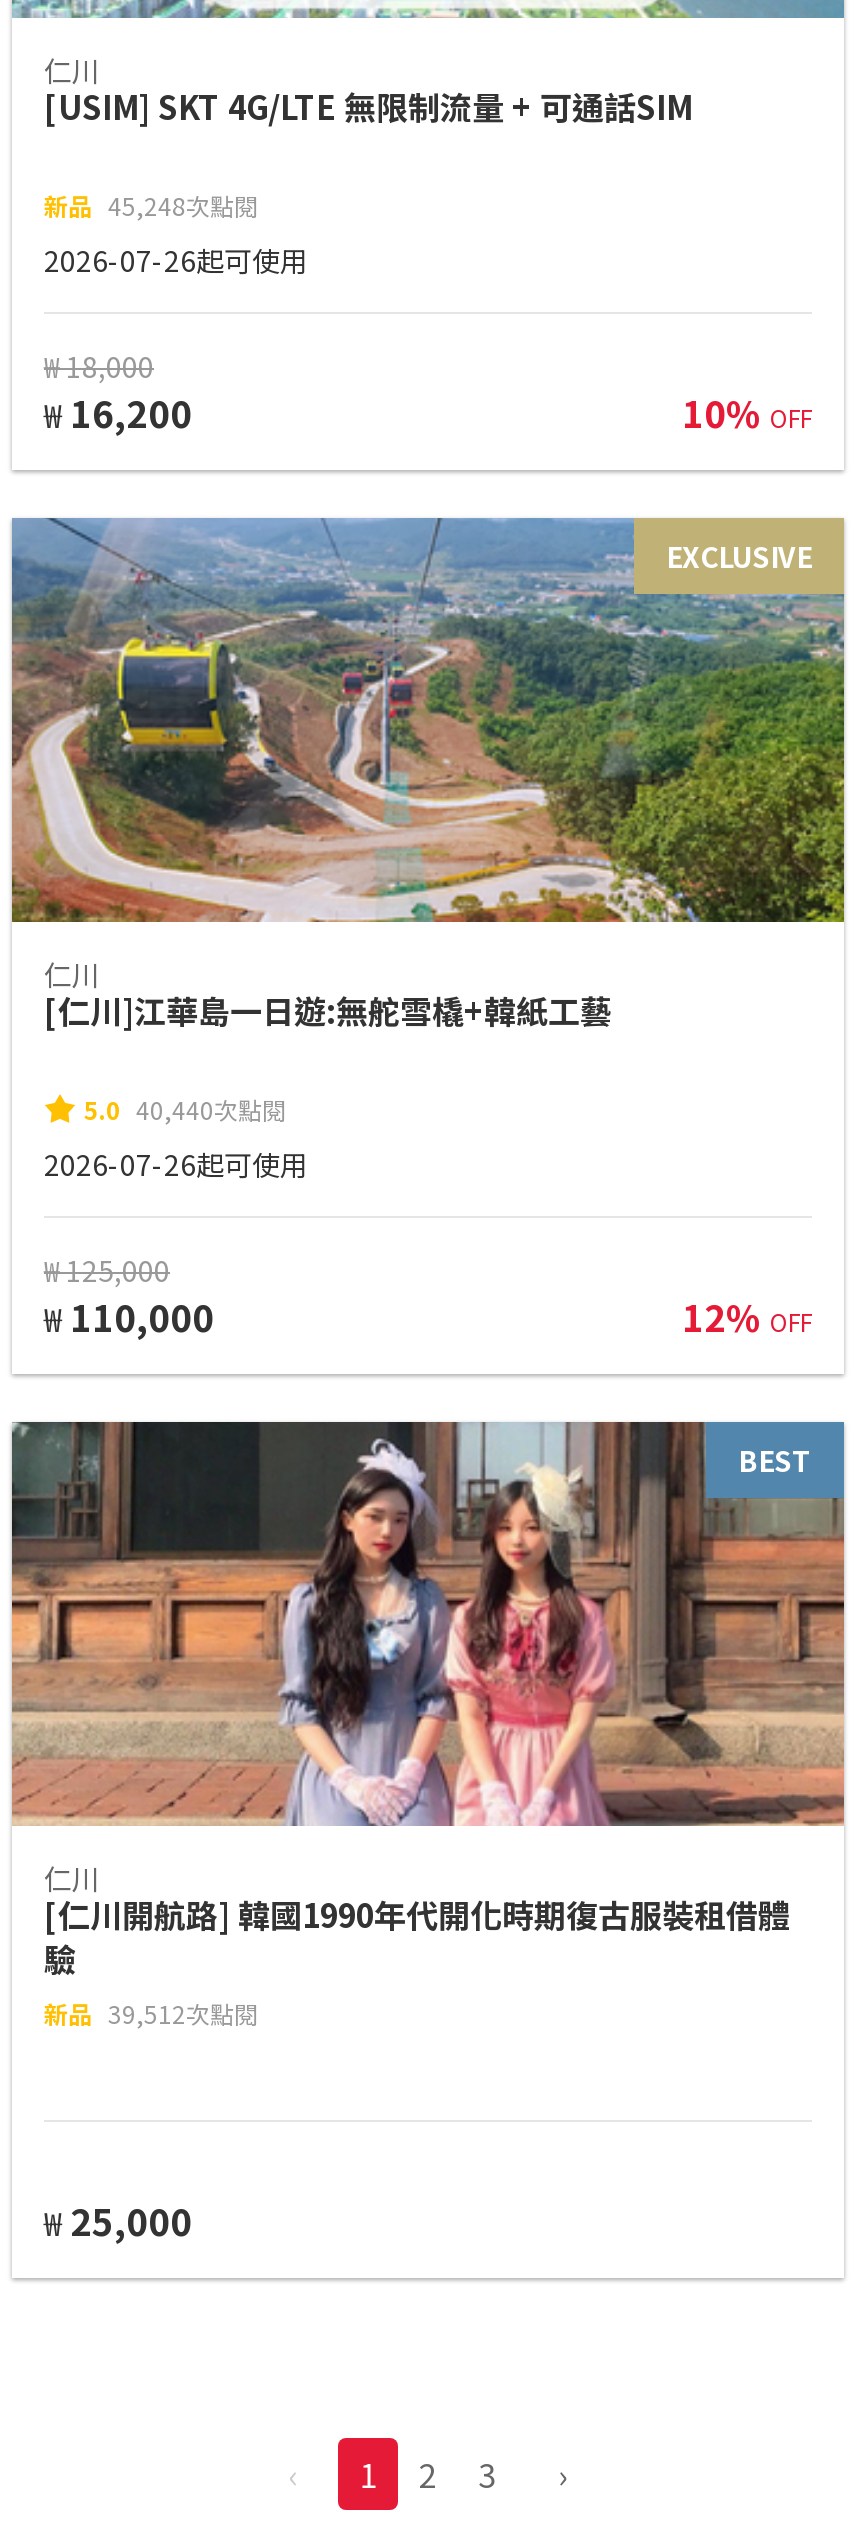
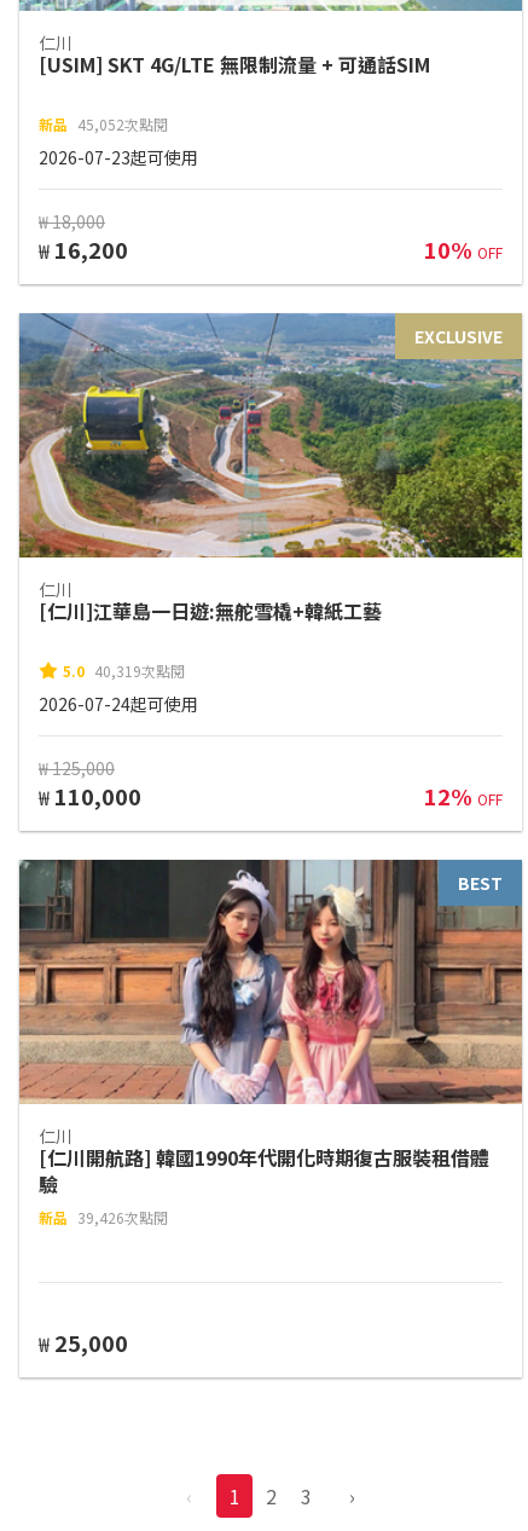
[44,189,258,223] 新品 45,248次點閱 -> [39,114,168,135] 新品 45,052次點閱
[44,240,308,280] 2026-07-26起可使用 -> [39,145,198,169] 2026-07-23起可使用
[84,1093,286,1127] 5.0 40,440次點閱 -> [63,661,185,681] 5.0 40,319次點閱
[44,1144,308,1184] 2026-07-26起可使用 -> [39,692,198,716] 2026-07-24起可使用
[44,1997,258,2031] 新品 39,512次點閱 -> [39,1207,168,1228] 新品 39,426次點閱

